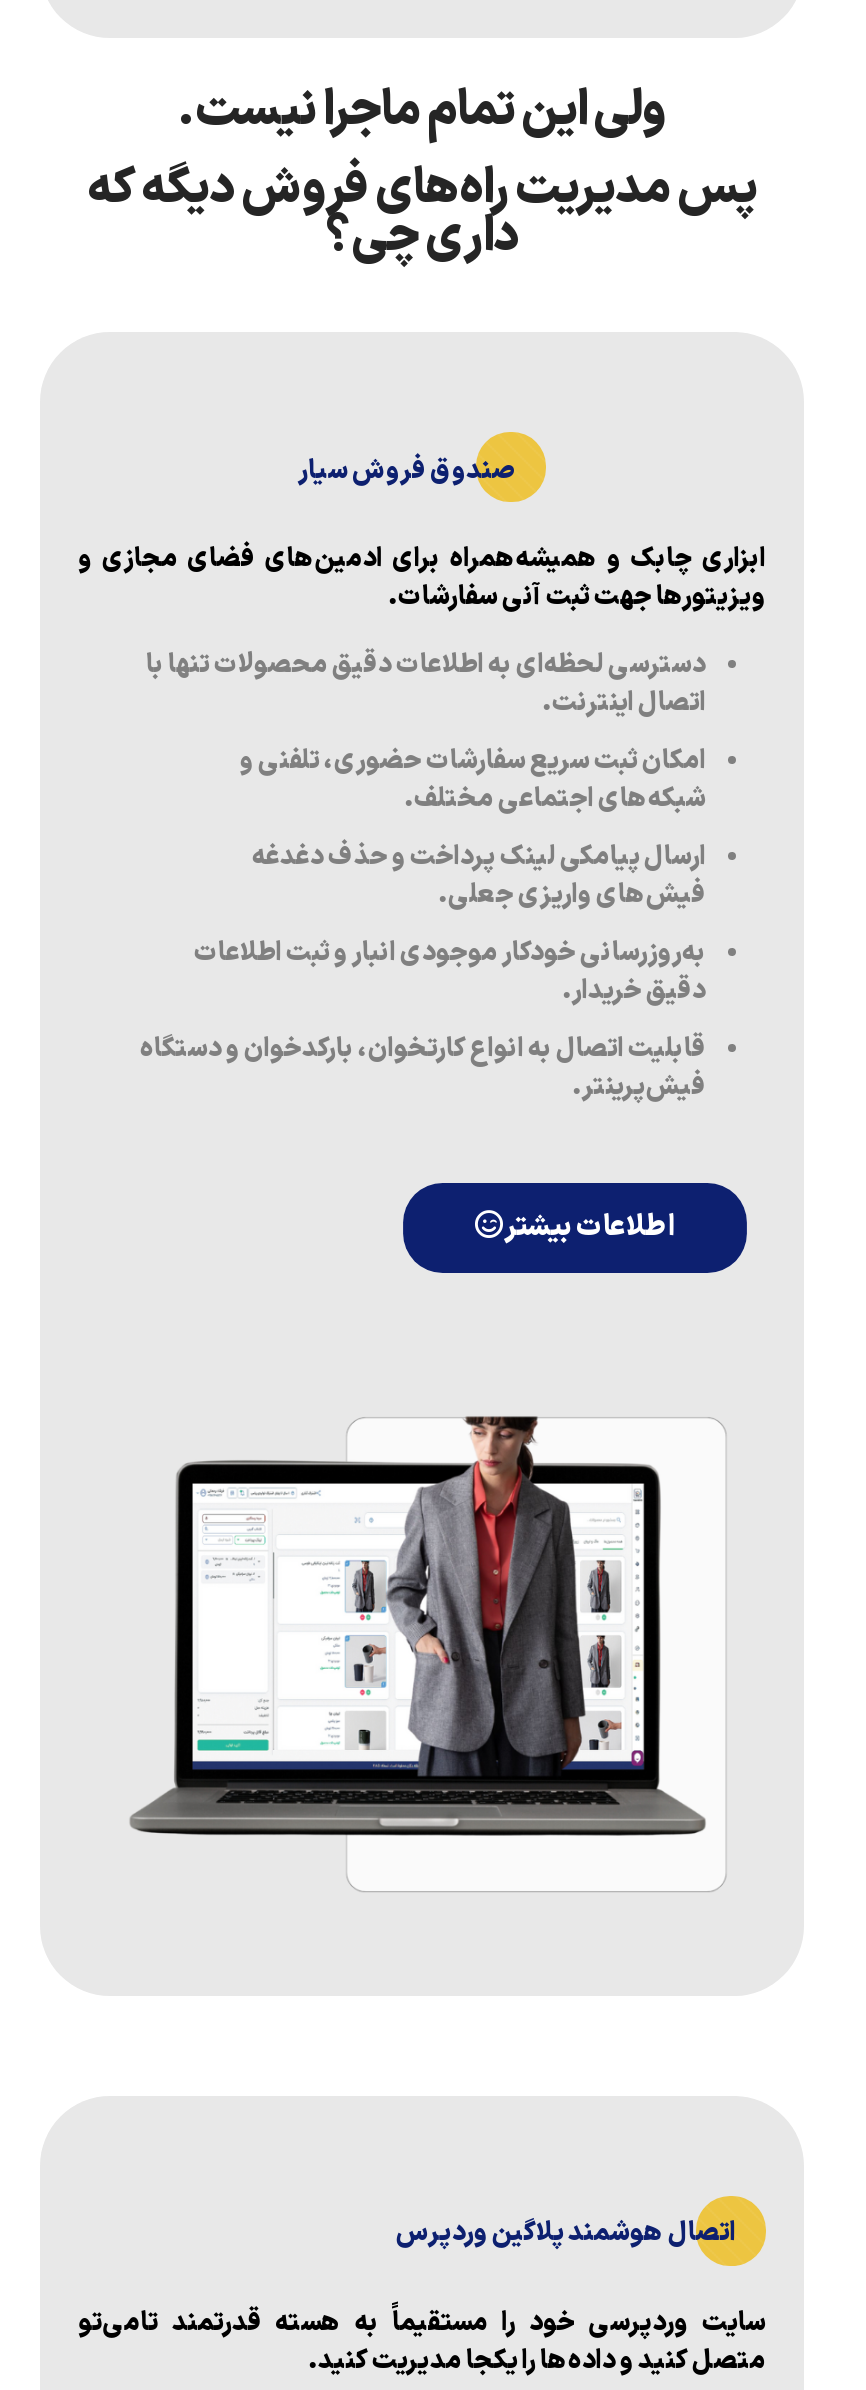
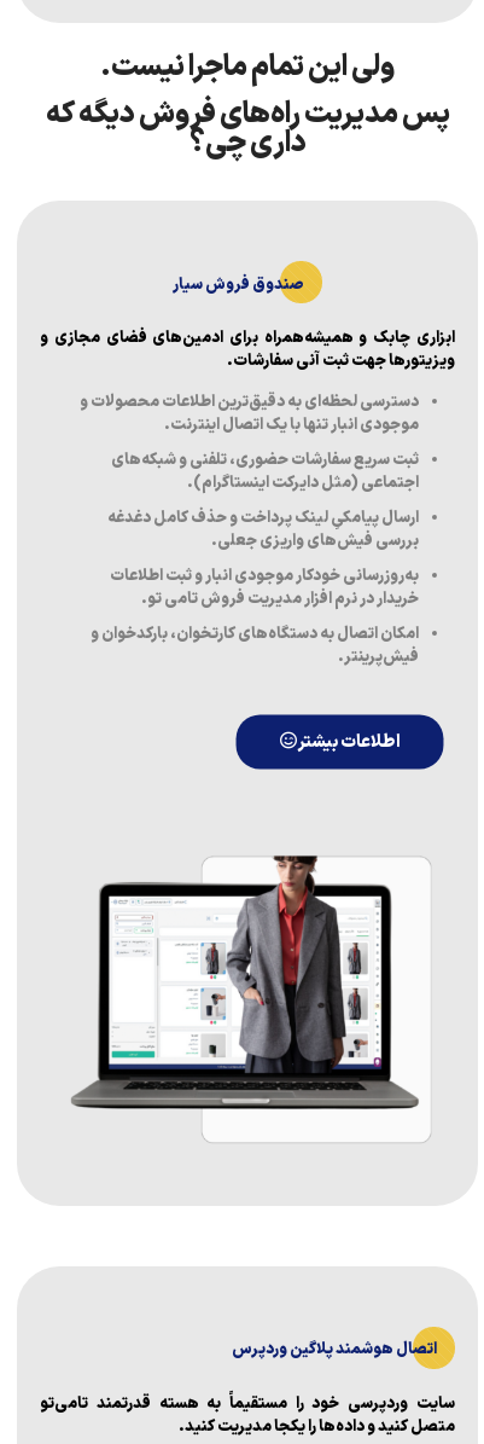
[146,647,706,917] دسترسی لحظه‌ای به اطلاعات دقیق محصولات تنها با | اتصال اینترنت. | امکان ثبت سریع سفارشات حضوری، تلفنی و | شبکه‌های اجتماعی مختلف. | ارسال پیامکی لینک پرداخت و حذف دغدغه | فیش‌های واریزی جعلی. -> [80,391,419,554] دسترسی لحظه‌ای به دقیق‌ترین اطلاعات محصولات و | موجودی انبار تنها با یک اتصال اینترنت. | ثبت سریع سفارشات حضوری، تلفنی و شبکه‌های | اجتماعی (مثل دایرکت اینستاگرام). | ارسال پیامکیِ لینک پرداخت و حذف کامل دغدغه | بررسی فیش‌های واریزی جعلی.
[140,973,706,1071] دقیق خریدار. | قابلیت اتصال به انواع کارتخوان، بارکدخوان و دستگاه -> [90,588,419,647] خریدار درنرم افزار مدیریت فروش تامی تو. | امکان اتصال به دستگاه‌های کارتخوان، بارکدخوان و

